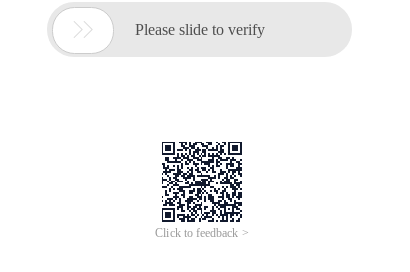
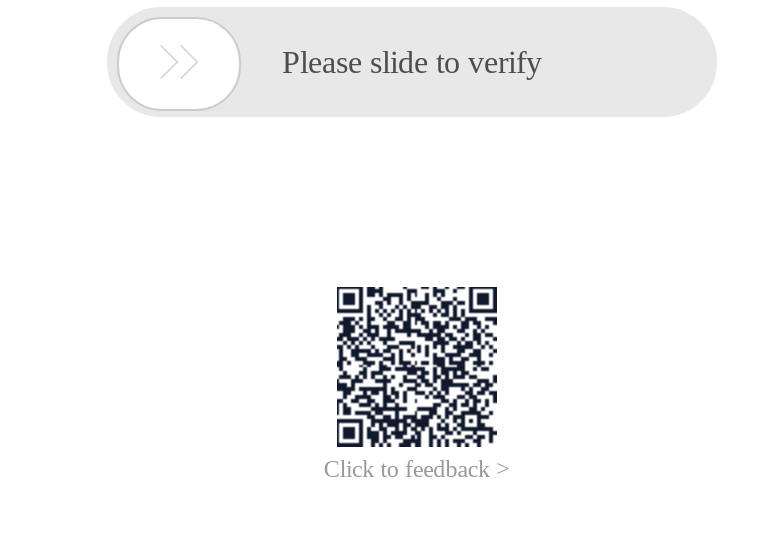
[162,141,243,223] [image] -> [335,285,497,449] [image]

